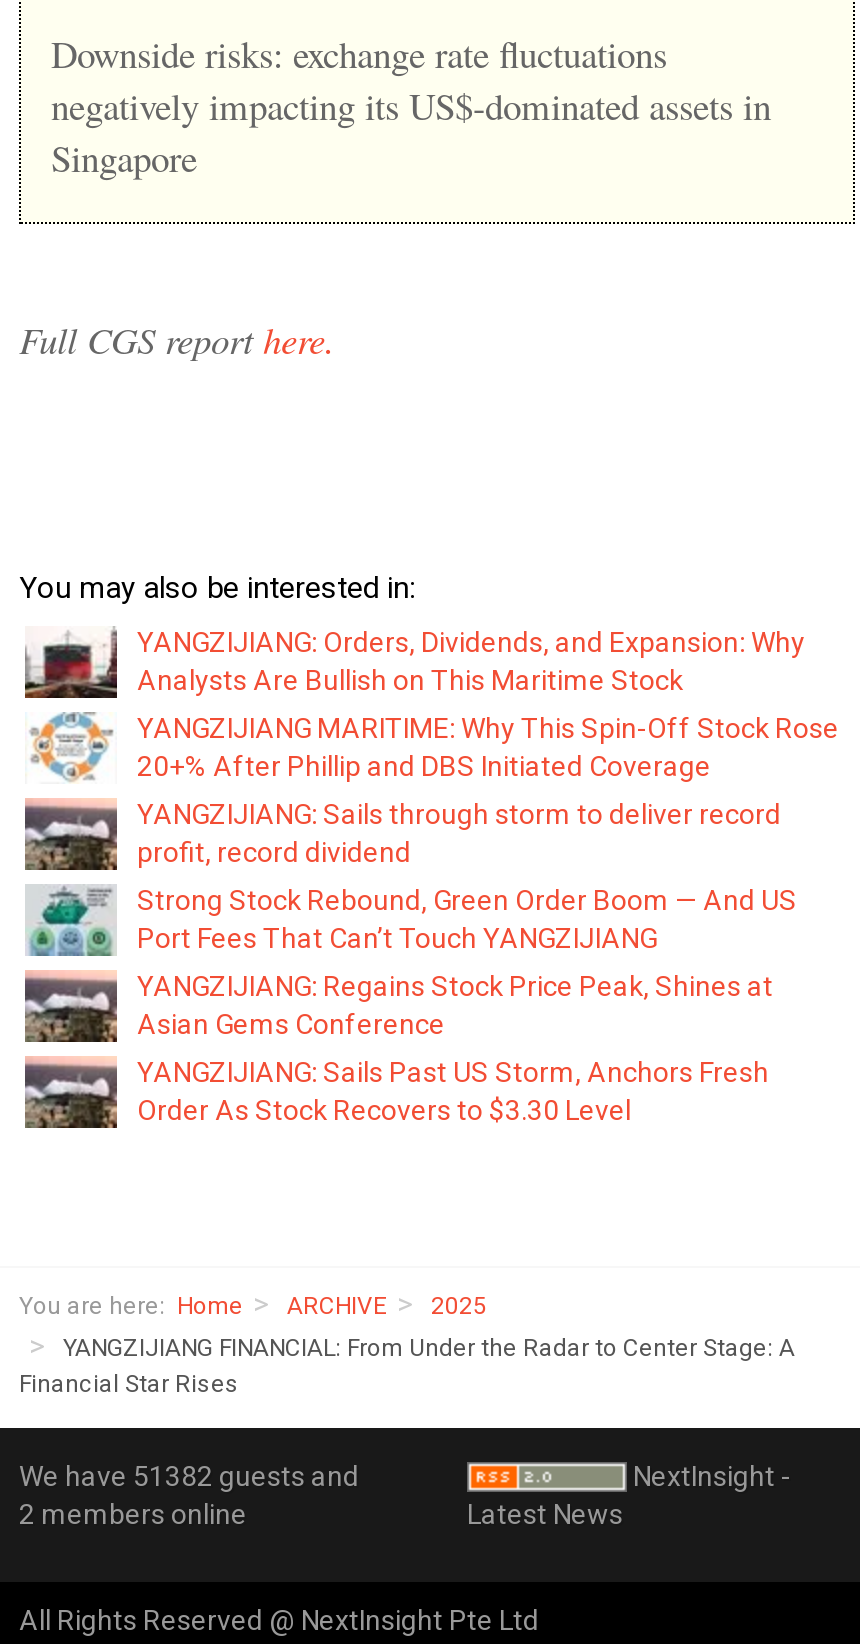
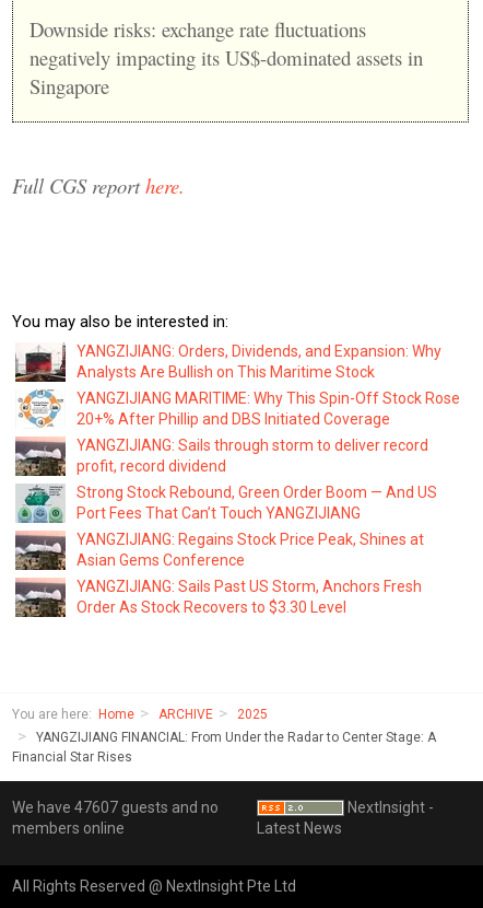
[19,1459,359,1529] We have 51382 guests and | 2 members online -> [12,798,219,836] We have 47607 guests and no | members online

